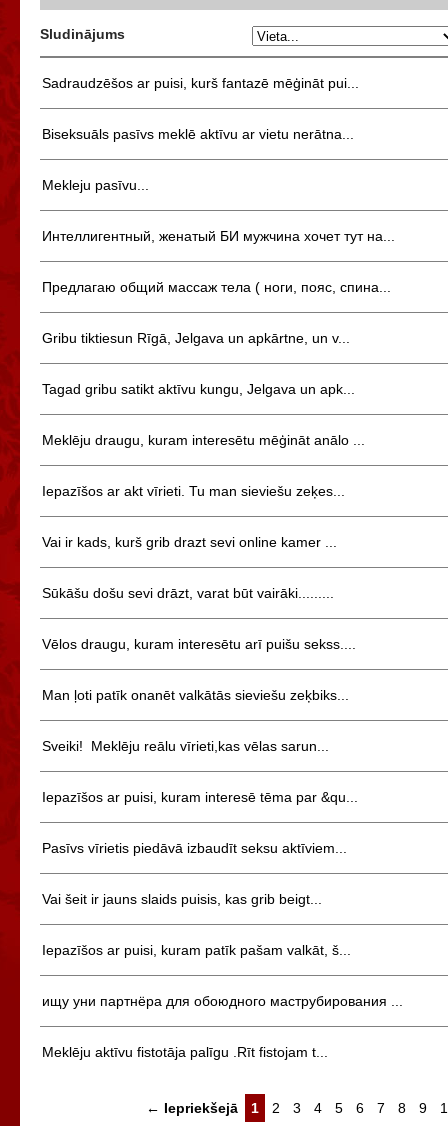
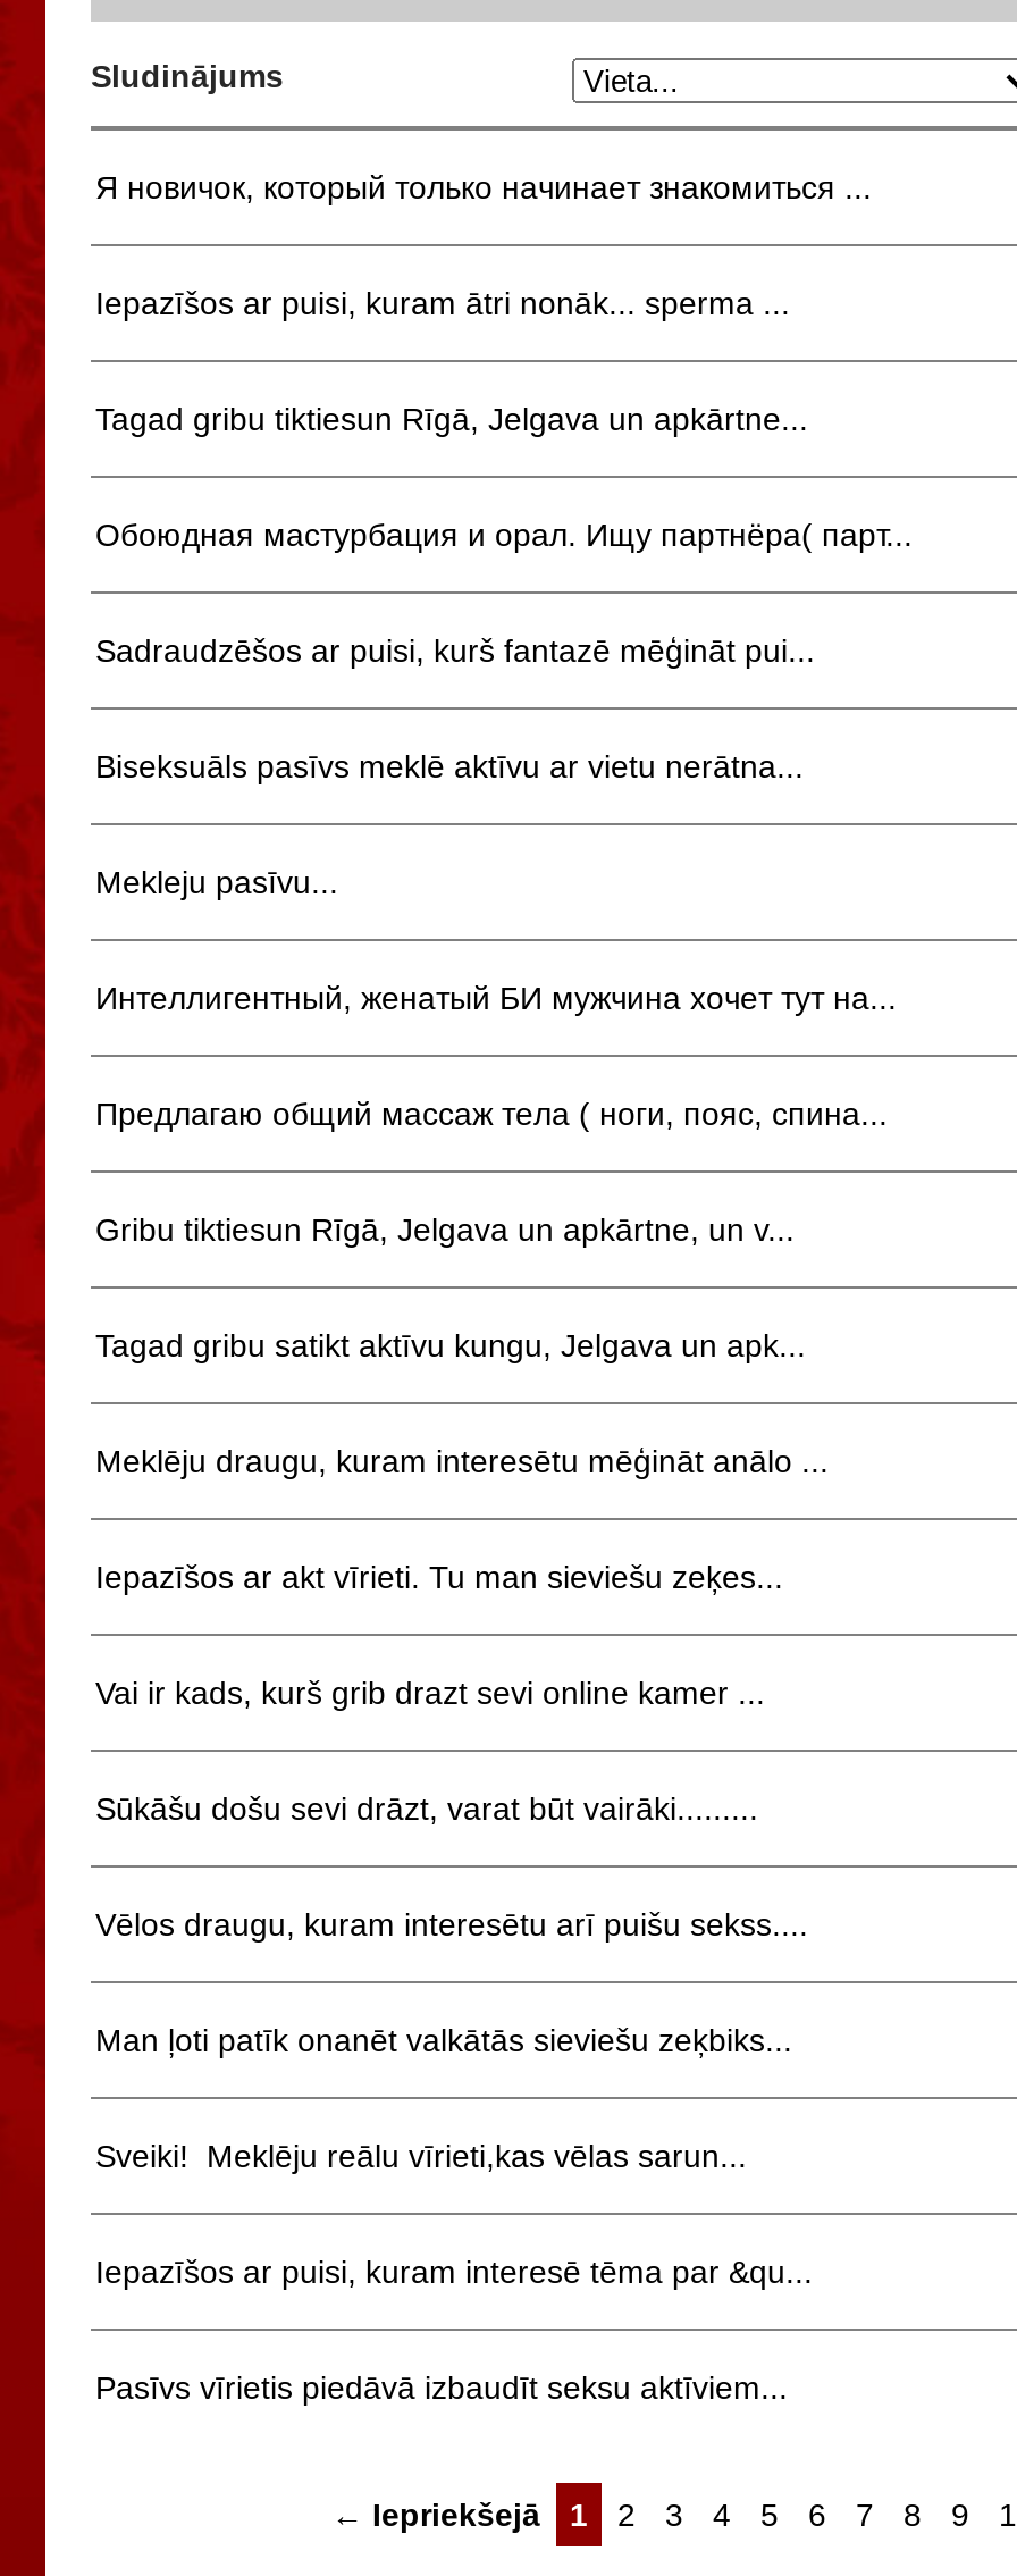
none -> [95,169,913,553] Я новичок, который только начинает знакомиться ... | Iepazīšos ar puisi, kuram ātri nonāk... sperma ... | Tagad gribu tiktiesun Rīgā, Jelgava un apkārtne... | Обоюдная мастурбация и орал. Ищу партнёра( парт...
moved [42,75,395,856] -> [95,632,897,2406]: Sadraudzēšos ar puisi, kurš fantazē mēģināt pui... | Biseksuāls pasīvs meklē aktīvu ar vietu nerātna... | Mekleju pasīvu... | ... | Iepazīšos ar puisi, kuram interesē tēma par &qu... | Pasīvs vīrietis piedāvā izbaudīt seksu aktīviem...
[42,891,403,1060] Vai šeit ir jauns slaids puisis, kas grib beigt... | Iepazīšos ar puisi, kuram patīk pašam valkāt, š... | ищу уни партнёра для обоюдного маструбирования ... | Meklēju aktīvu fistotāja palīgu .Rīt fistojam t... -> none

